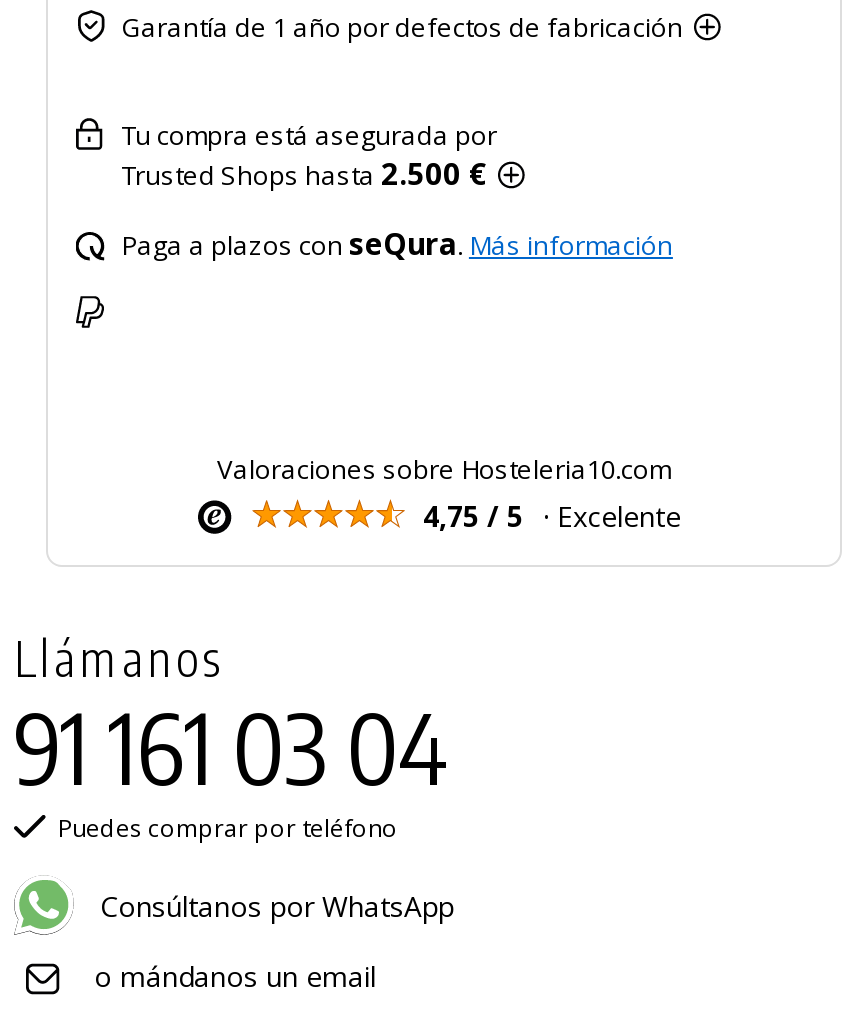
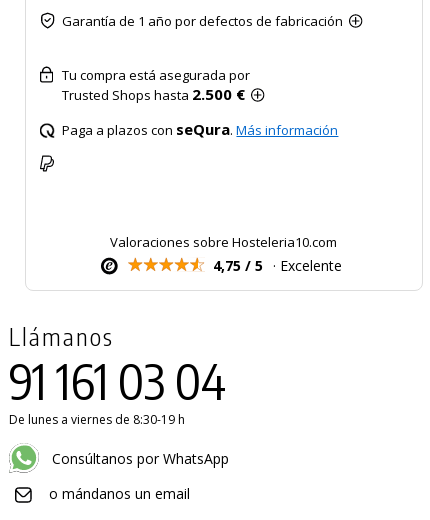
[58,810,398,844] Puedes comprar por teléfono -> [9,411,185,428] De lunes a viernes de 8:30-19 h

